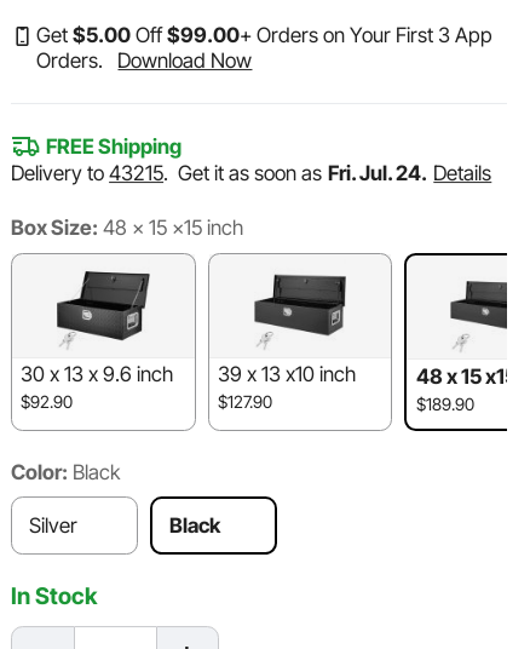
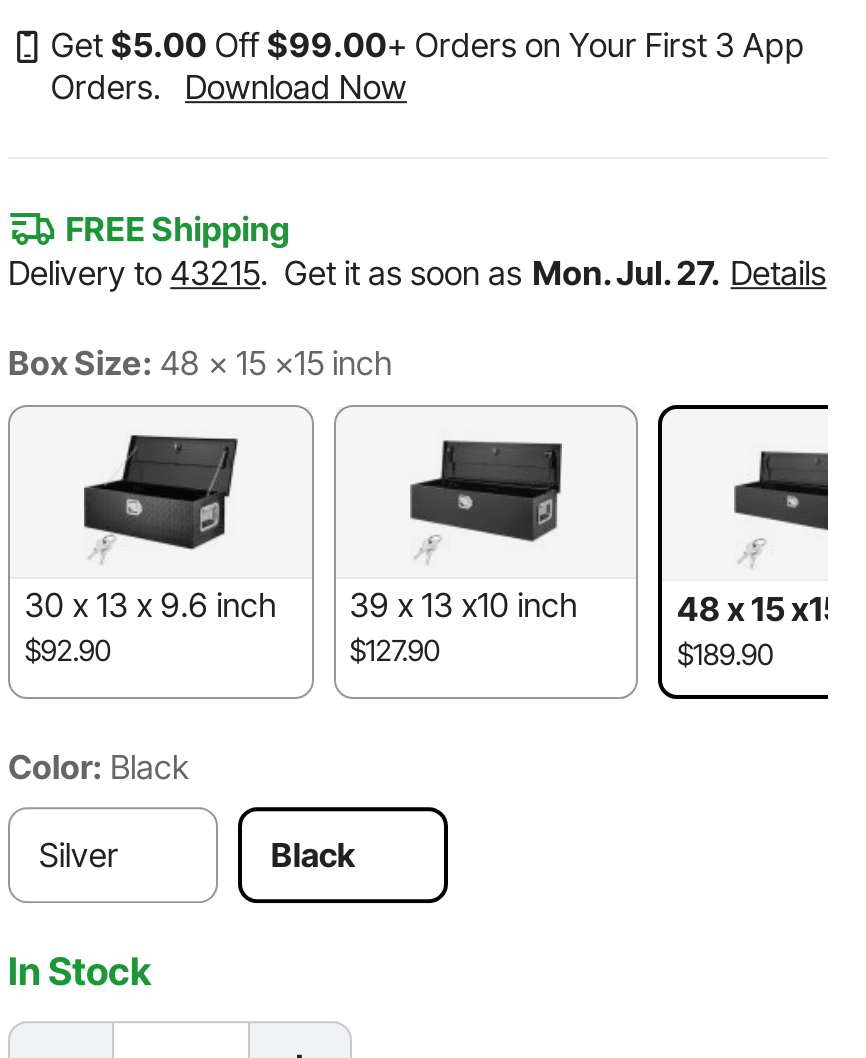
[11,161,492,186] Delivery to 43215. Get it as soon as Fri. Jul. 24. Details -> [8,254,827,294] Delivery to 43215. Get it as soon as Mon. Jul. 27. Details

